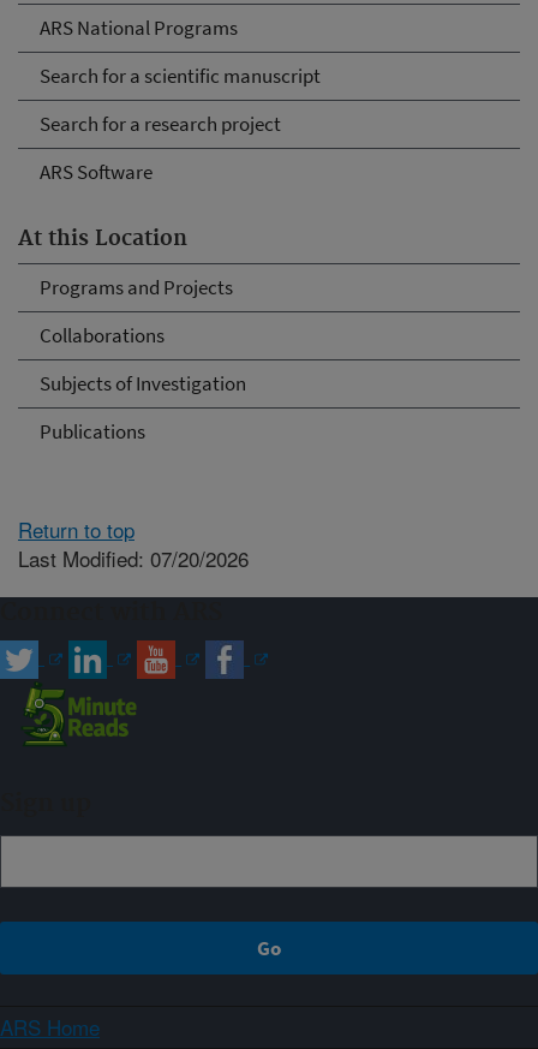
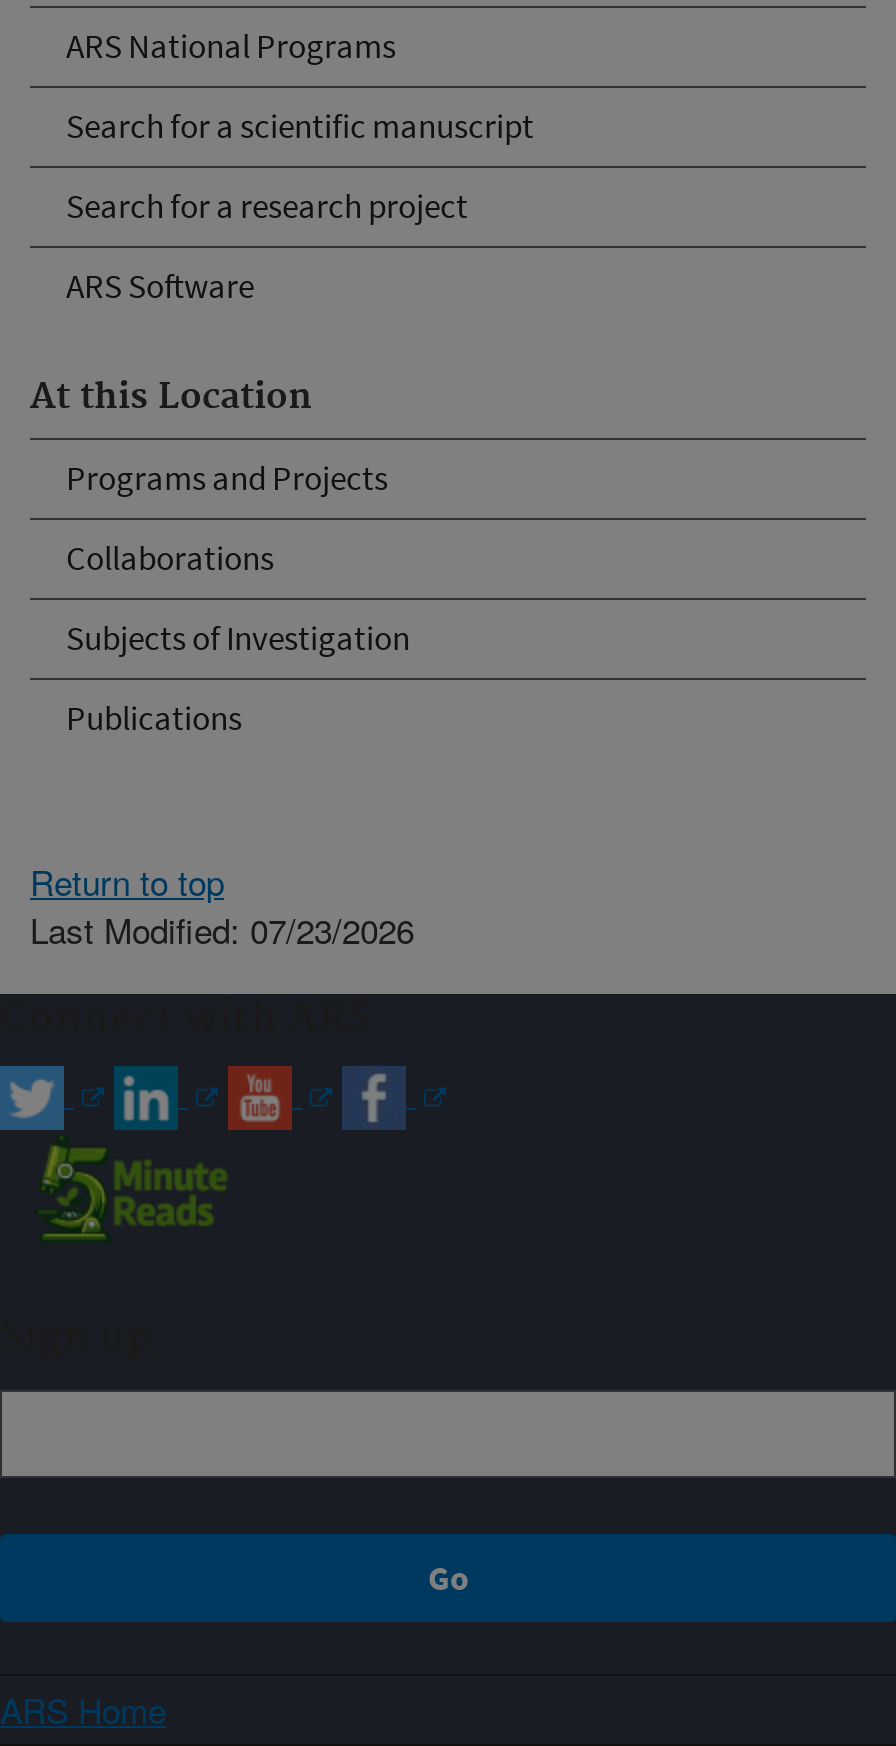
[18,543,249,573] Last Modified: 07/20/2026 -> [30,903,414,953] Last Modified: 07/23/2026

